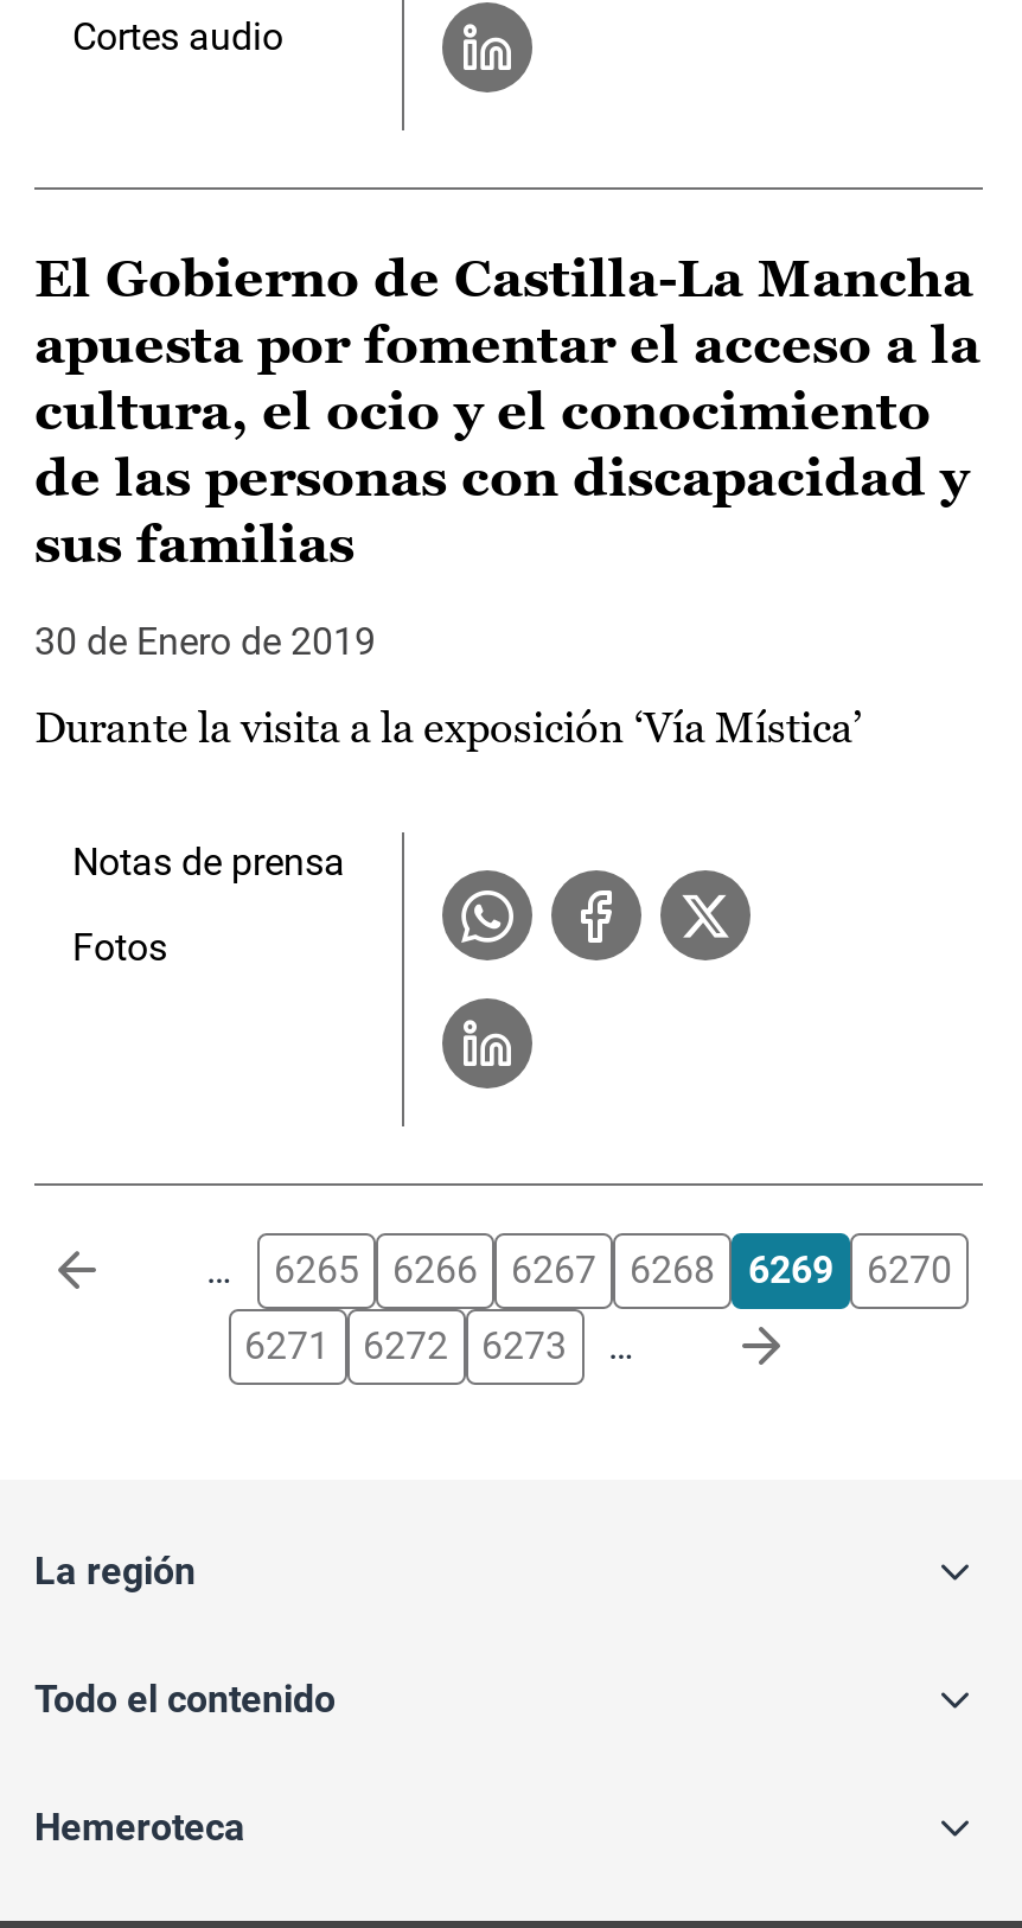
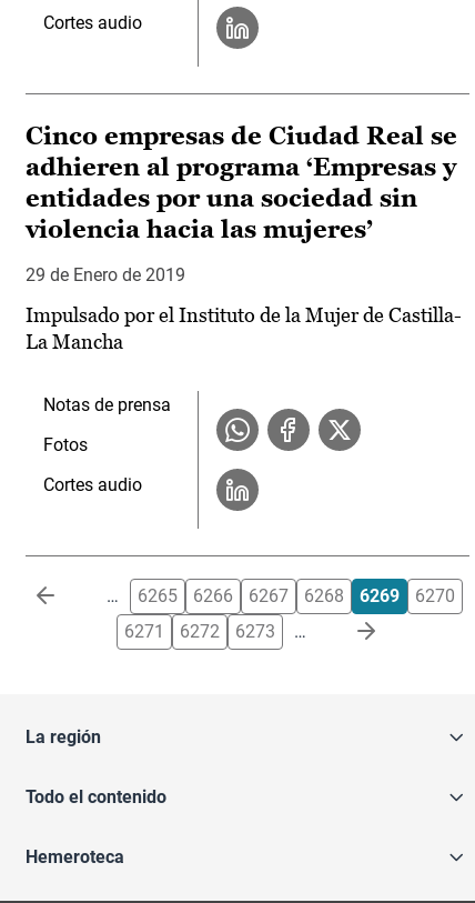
[34,249,981,574] El Gobierno de Castilla-La Mancha | apuesta por fomentar el acceso a la | cultura, el ocio y el conocimiento | de las personas con discapacidad y | sus familias -> [26,122,457,243] Cinco empresas de Ciudad Real se | adhieren al programa ‘Empresas y | entidades por una sociedad sin | violencia hacia las mujeres’
[34,619,376,664] 30 de Enero de 2019 -> [26,264,185,286] 29 de Enero de 2019
[34,702,862,752] Durante la visita a la exposición ‘Vía Mística’ -> [26,303,462,353] Impulsado por el Instituto de la Mujer de Castilla- | La Mancha
none -> [43,474,142,495] Cortes audio

